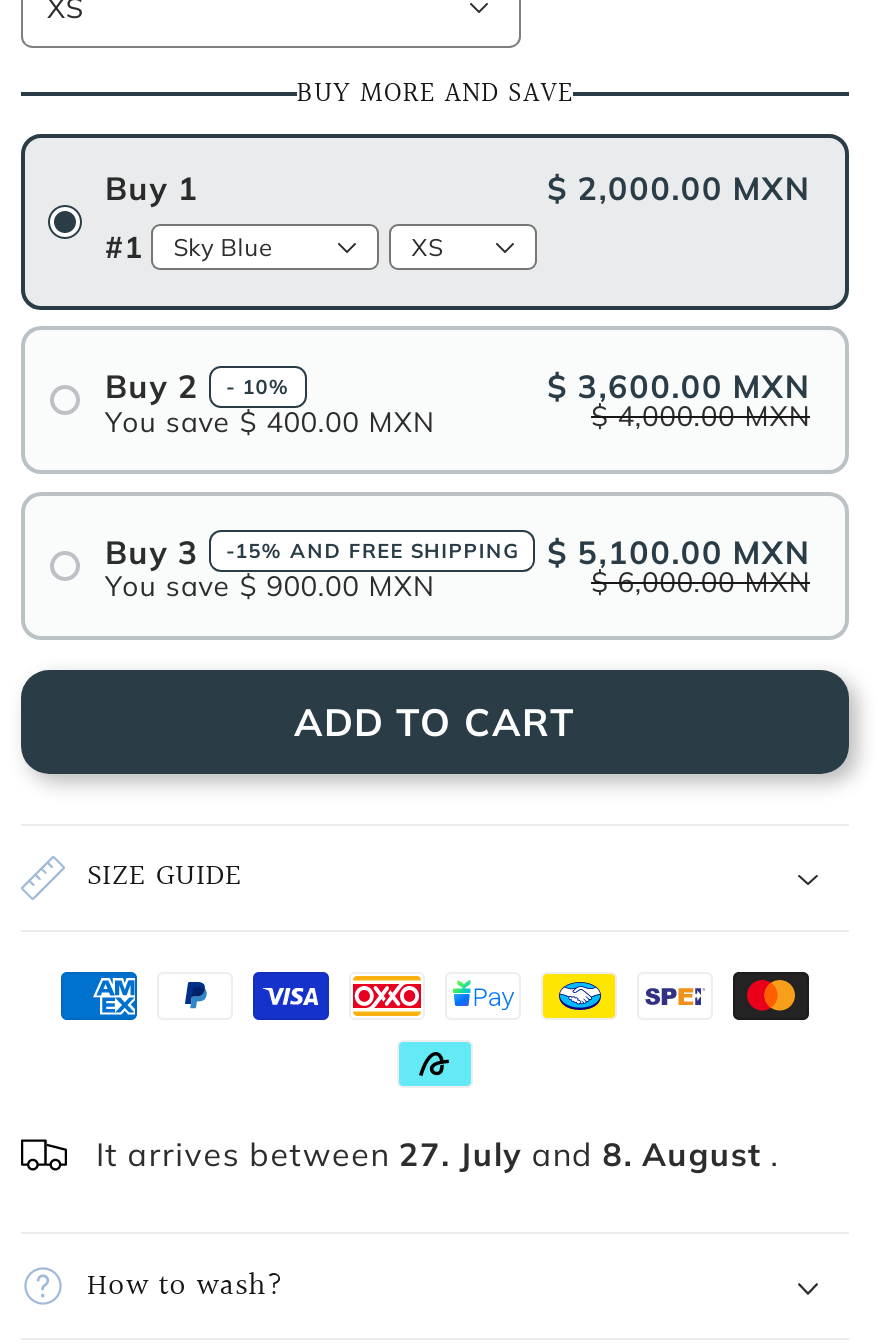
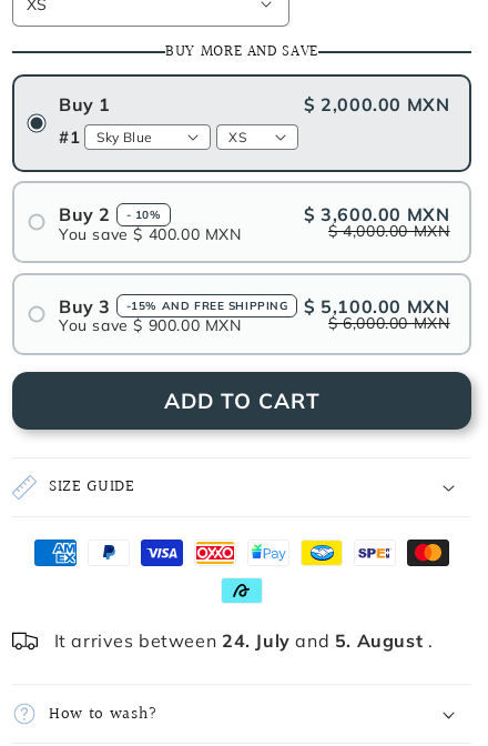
[96,1133,780,1173] It arrives between 27. July and 8. August. -> [54,629,433,651] It arrives between 24. July and 5. August.

